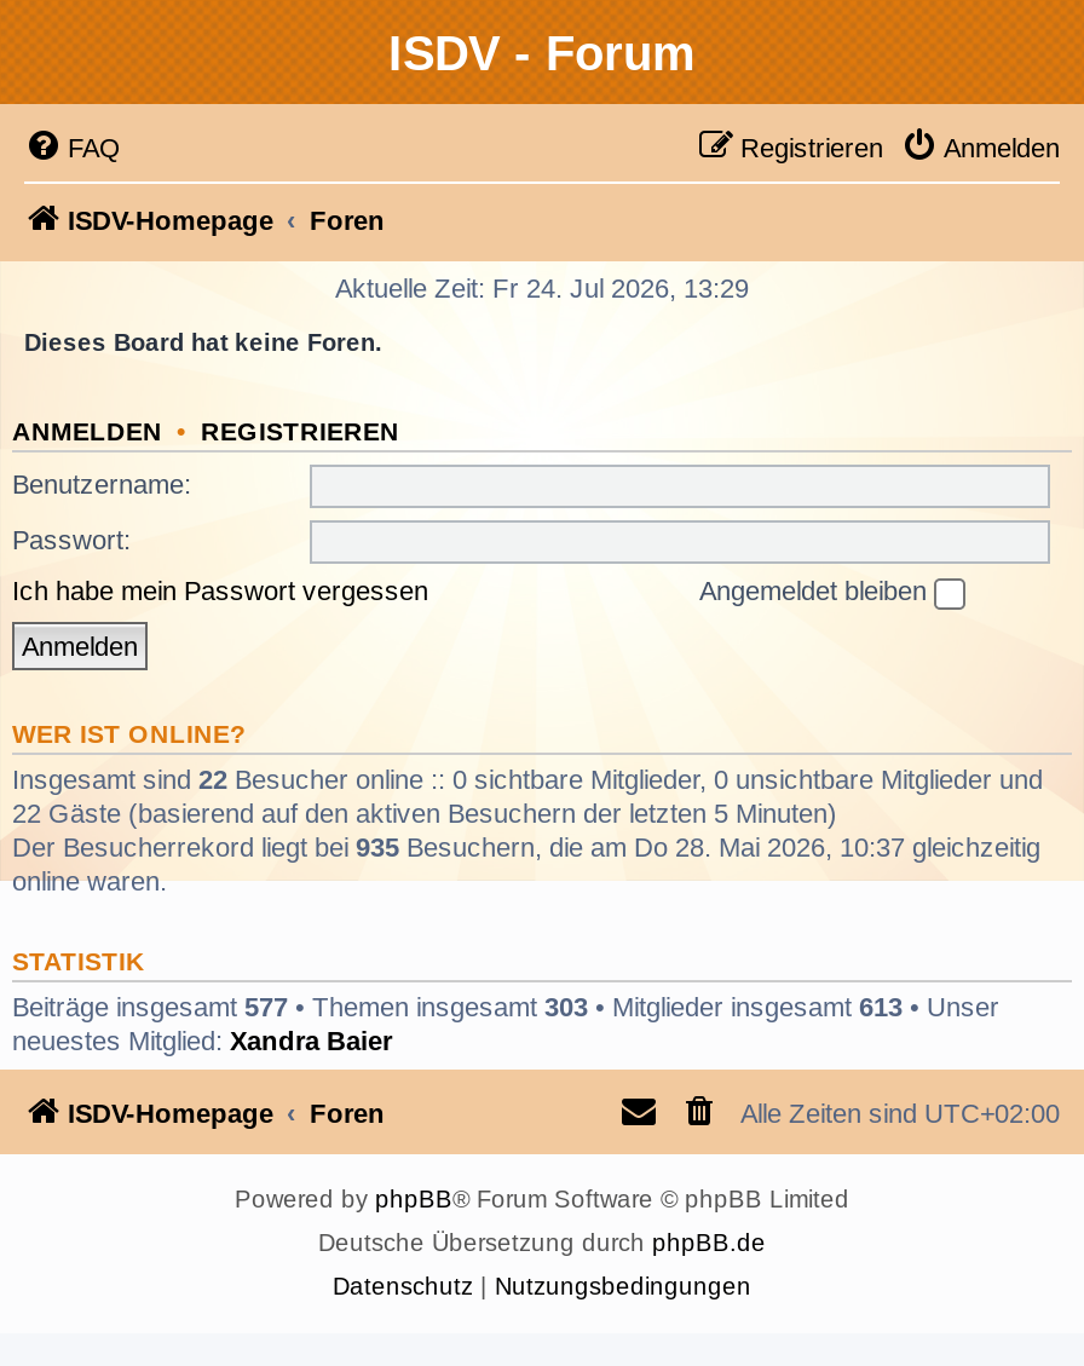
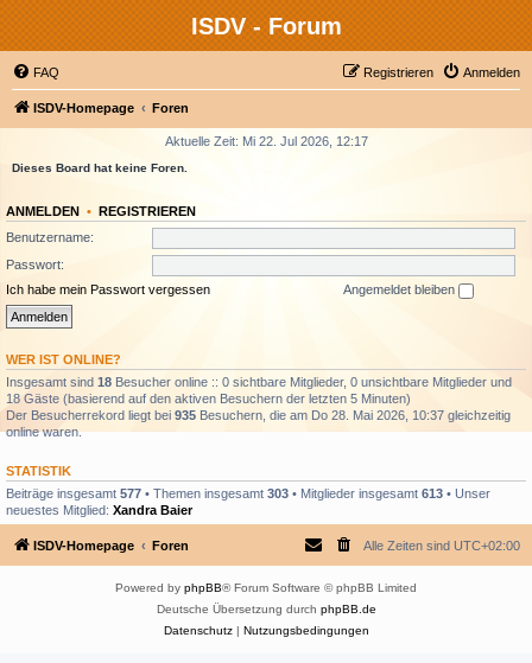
[335,273,749,302] Aktuelle Zeit: Fr 24. Jul 2026, 13:29 -> [164,134,368,148] Aktuelle Zeit: Mi 22. Jul 2026, 12:17
[12,764,1043,793] Insgesamt sind 22 Besucher online :: 0 sichtbare Mitglieder, 0 unsichtbare Mitglieder und -> [6,374,512,389] Insgesamt sind 18 Besucher online :: 0 sichtbare Mitglieder, 0 unsichtbare Mitglieder und
[12,798,837,827] 22 Gäste (basierend auf den aktiven Besuchern der letzten 5 Minuten) -> [6,391,411,405] 18 Gäste (basierend auf den aktiven Besuchern der letzten 5 Minuten)

